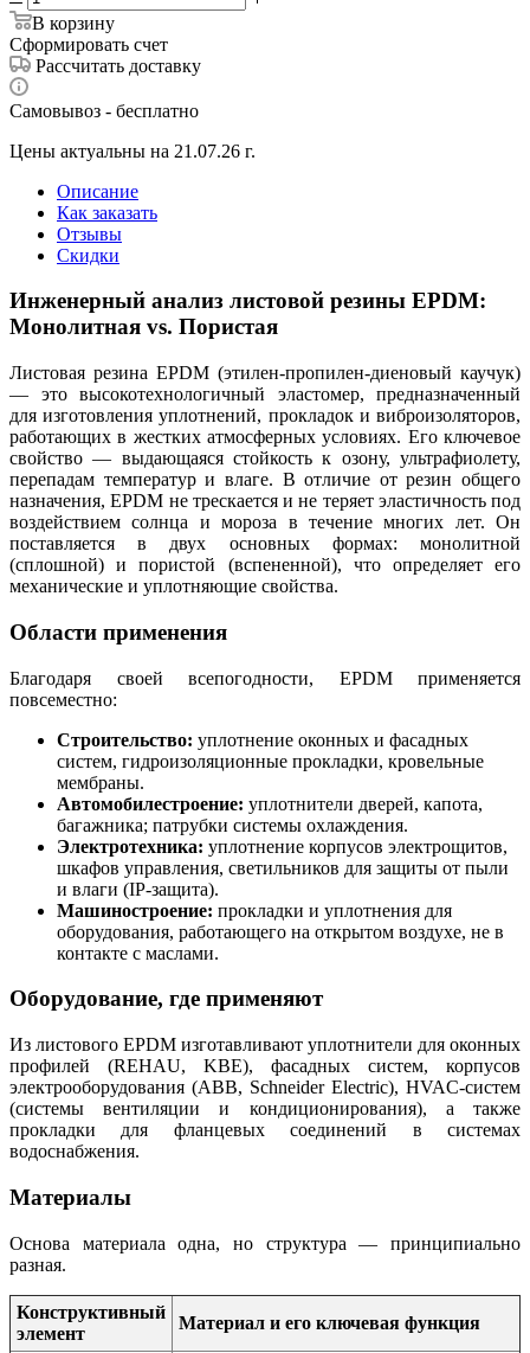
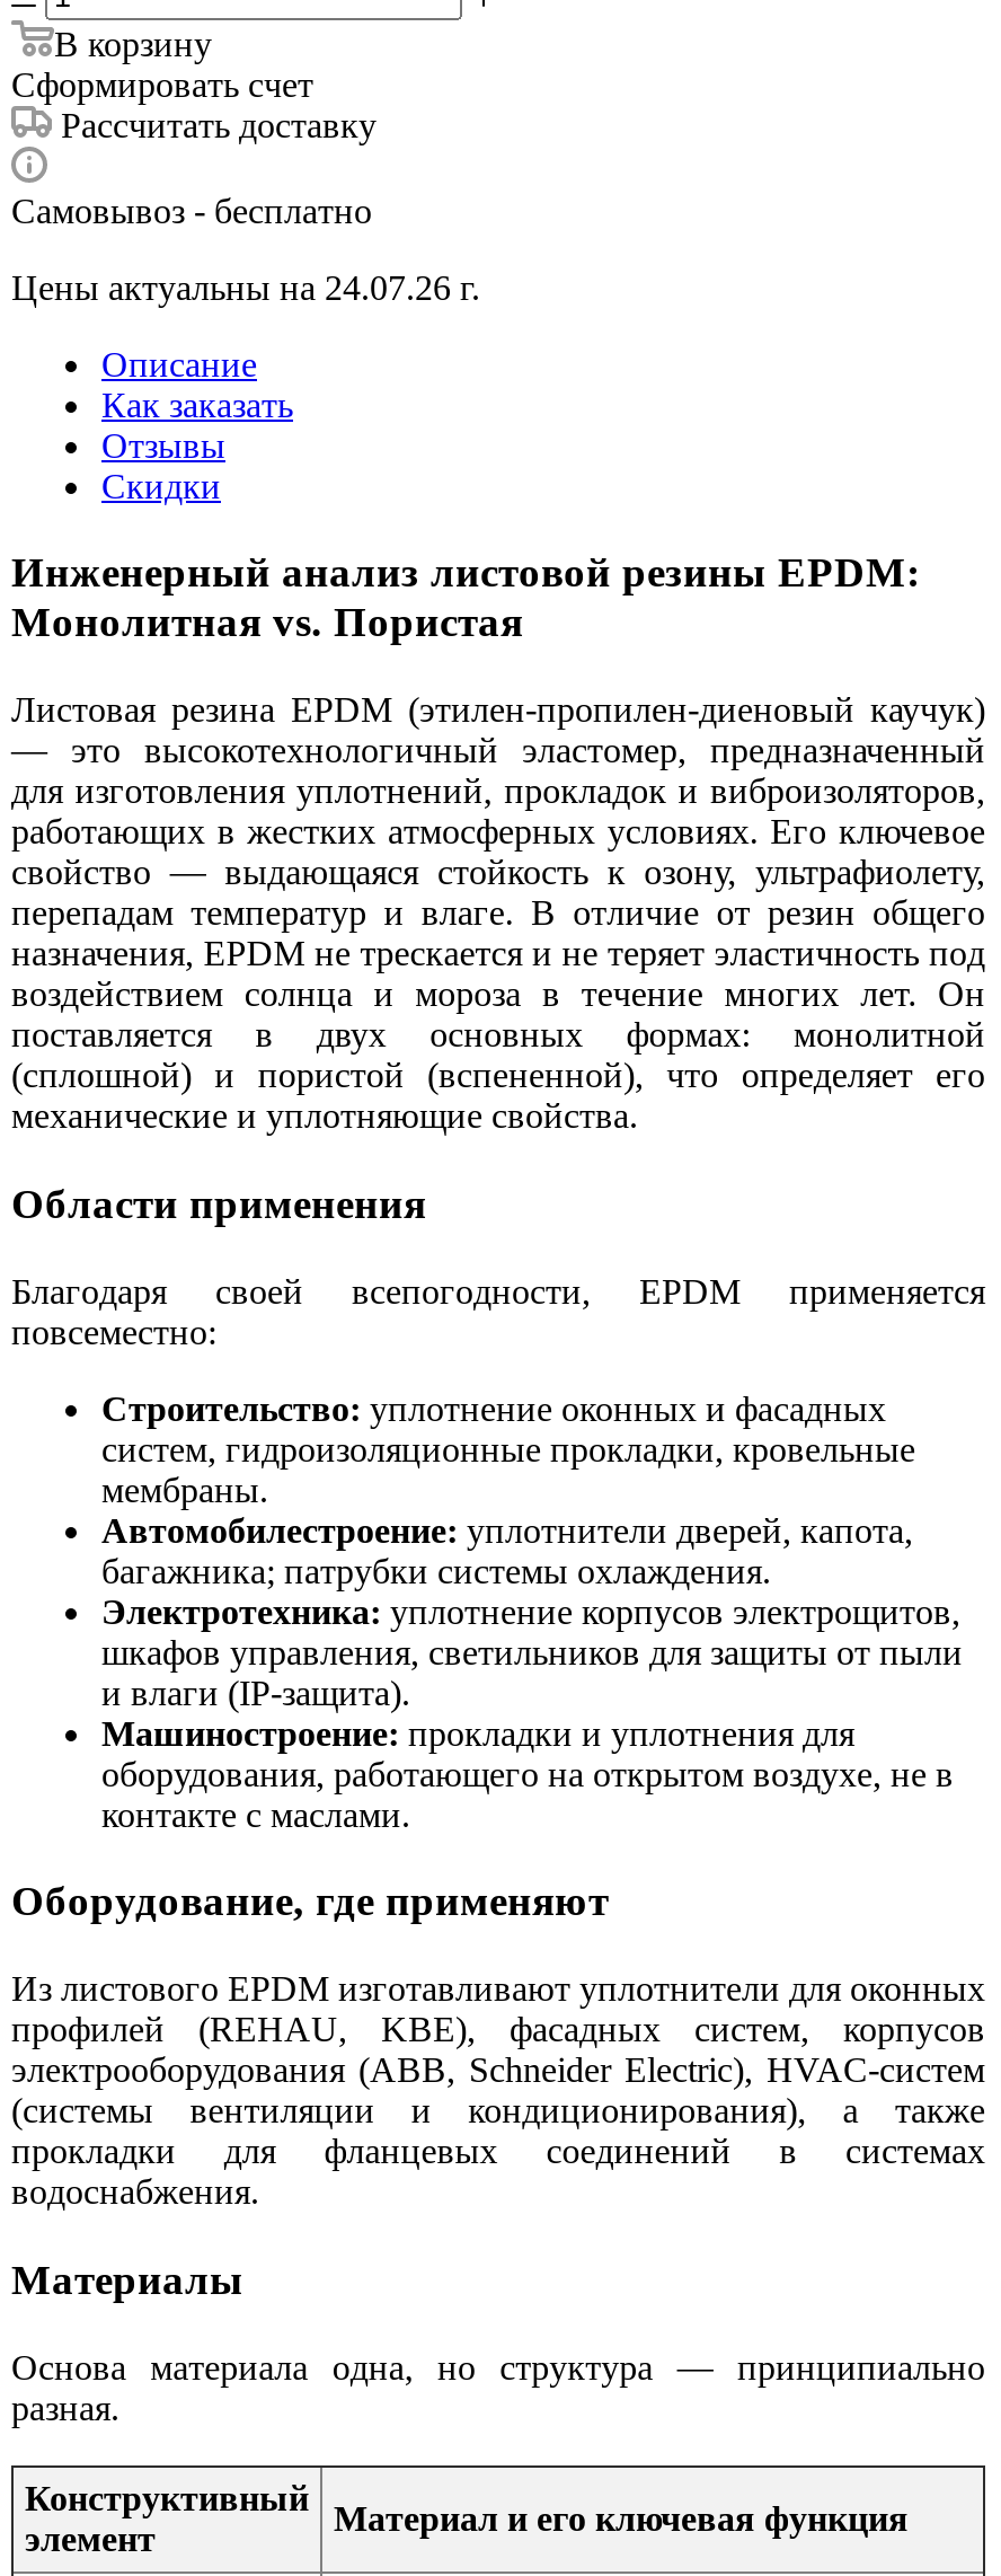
[9,141,256,161] Цены актуальны на 21.07.26 г. -> [11,268,480,306] Цены актуальны на 24.07.26 г.

